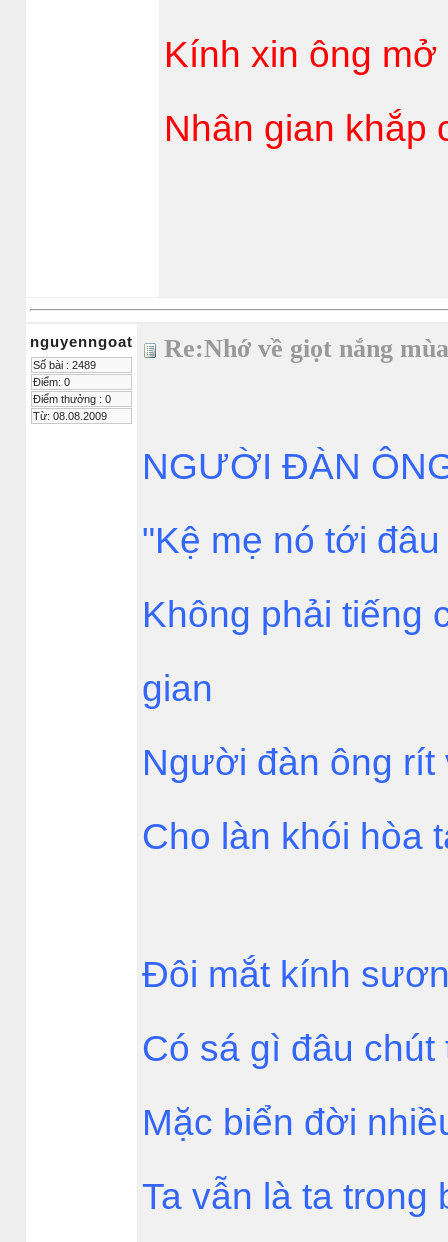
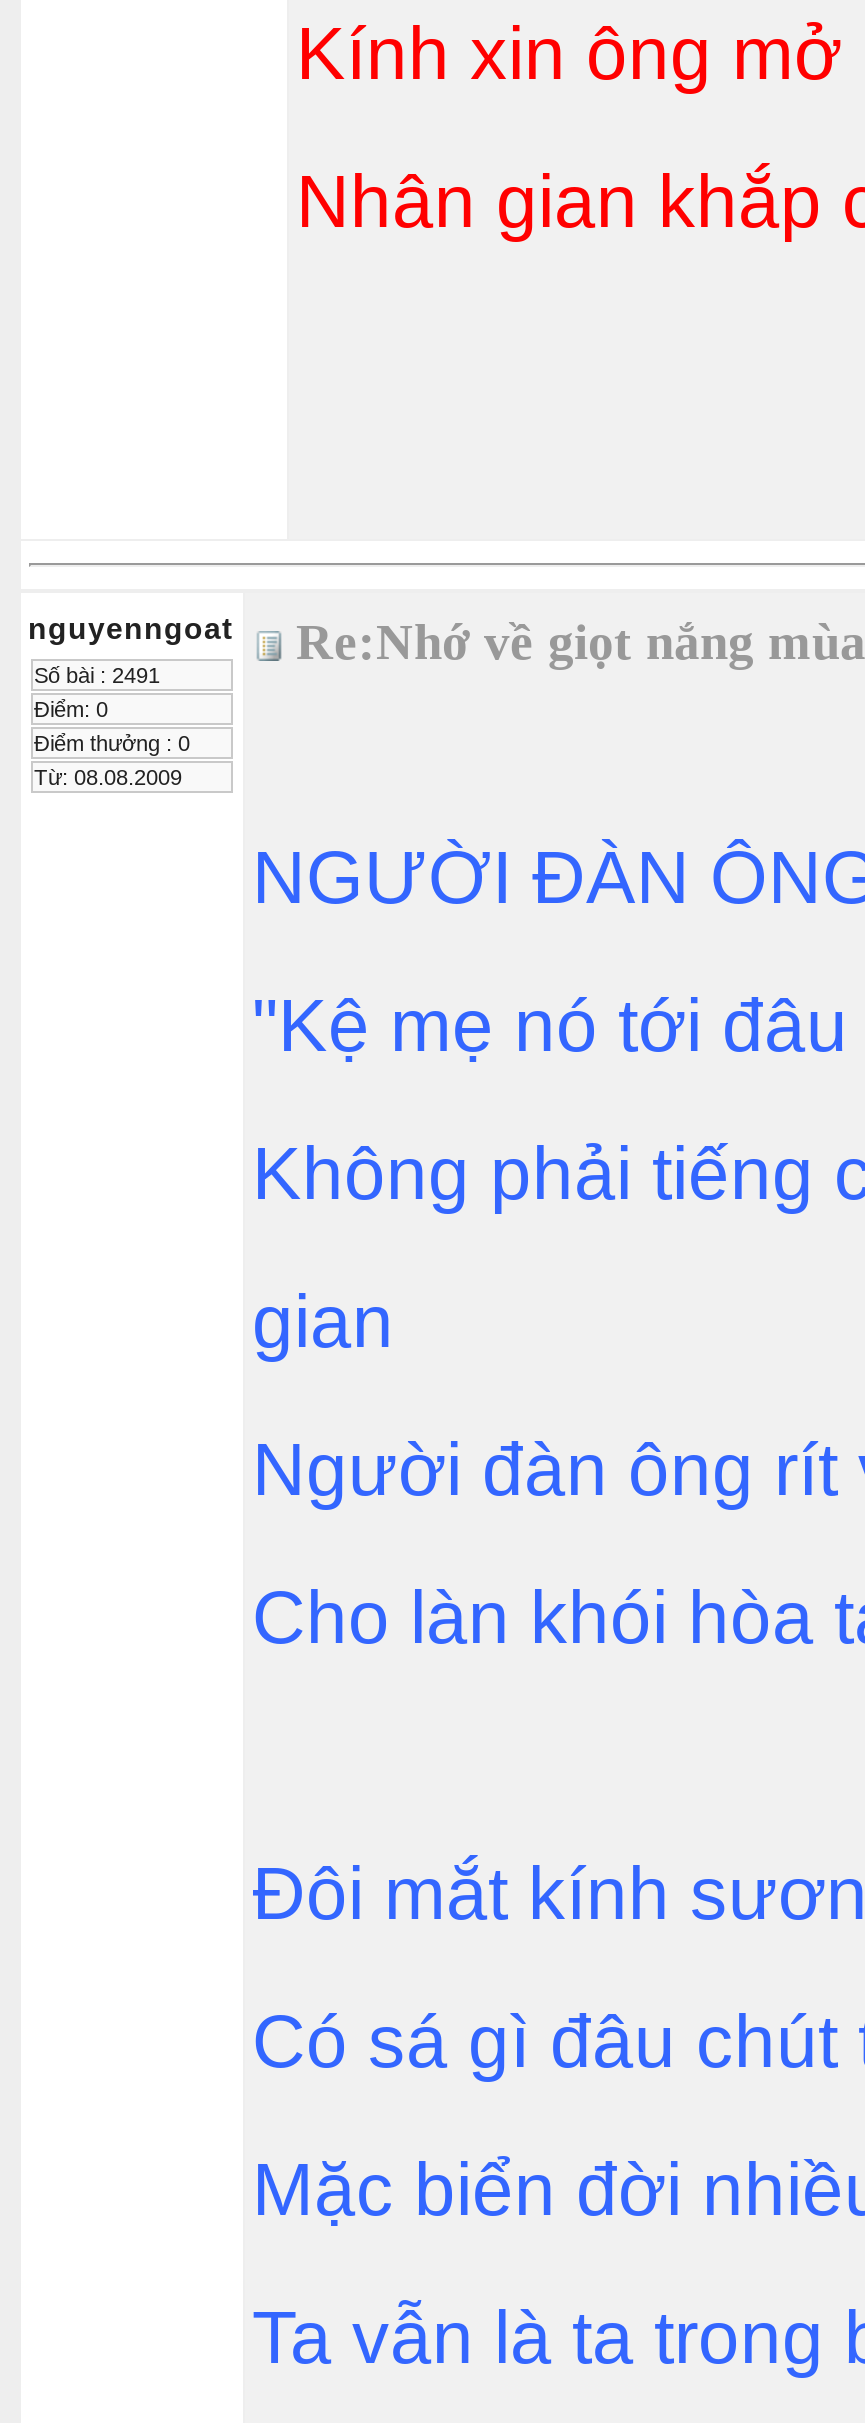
[32,359,95,371] Số bài : 2489 -> [34,663,160,687] Số bài : 2491

